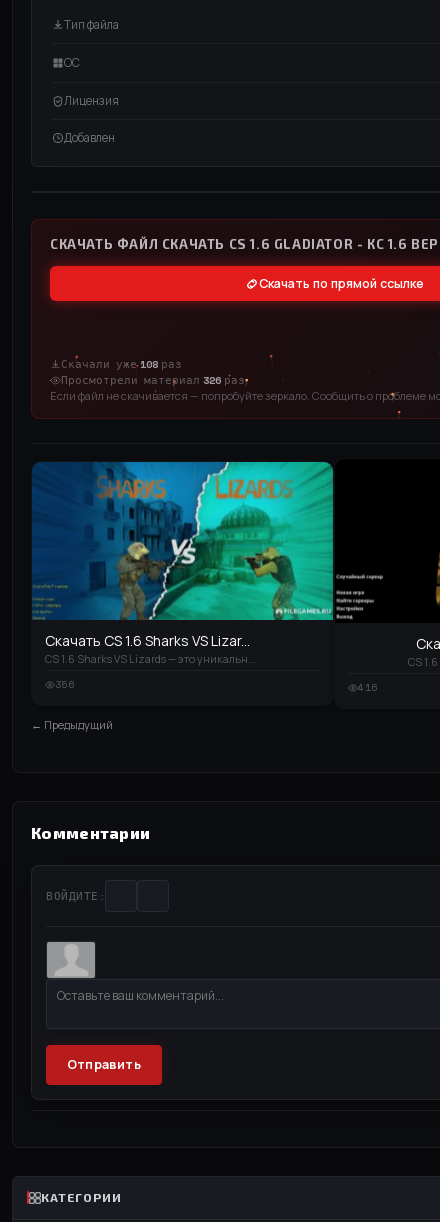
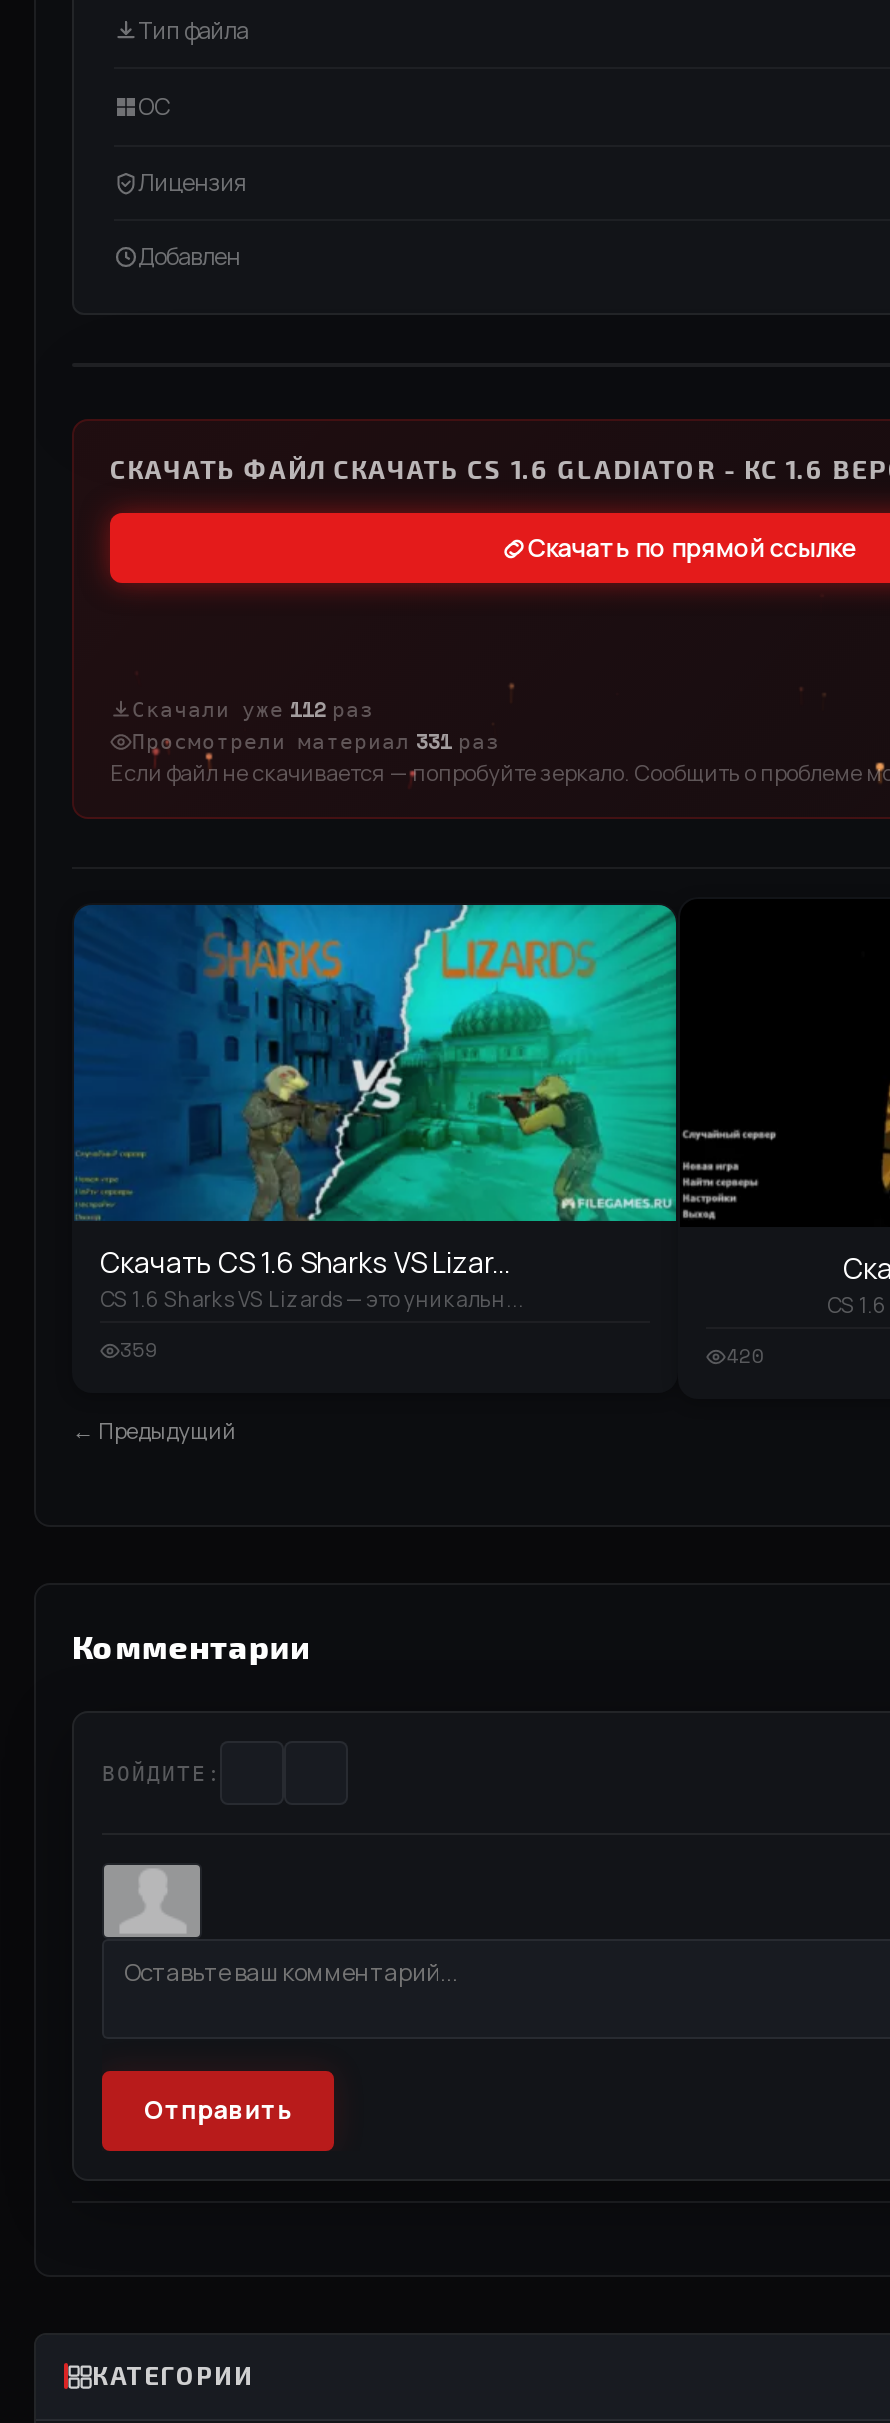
[61,356,182,372] Скачали уже 108 раз -> [132,693,374,725] Скачали уже 112 раз
[61,372,245,388] Просмотрели материал 326 раз -> [132,725,500,757] Просмотрели материал 331 раз
[55,677,74,692] 356 -> [120,1334,158,1364] 359
[358,680,377,695] 416 -> [726,1340,764,1370] 420

